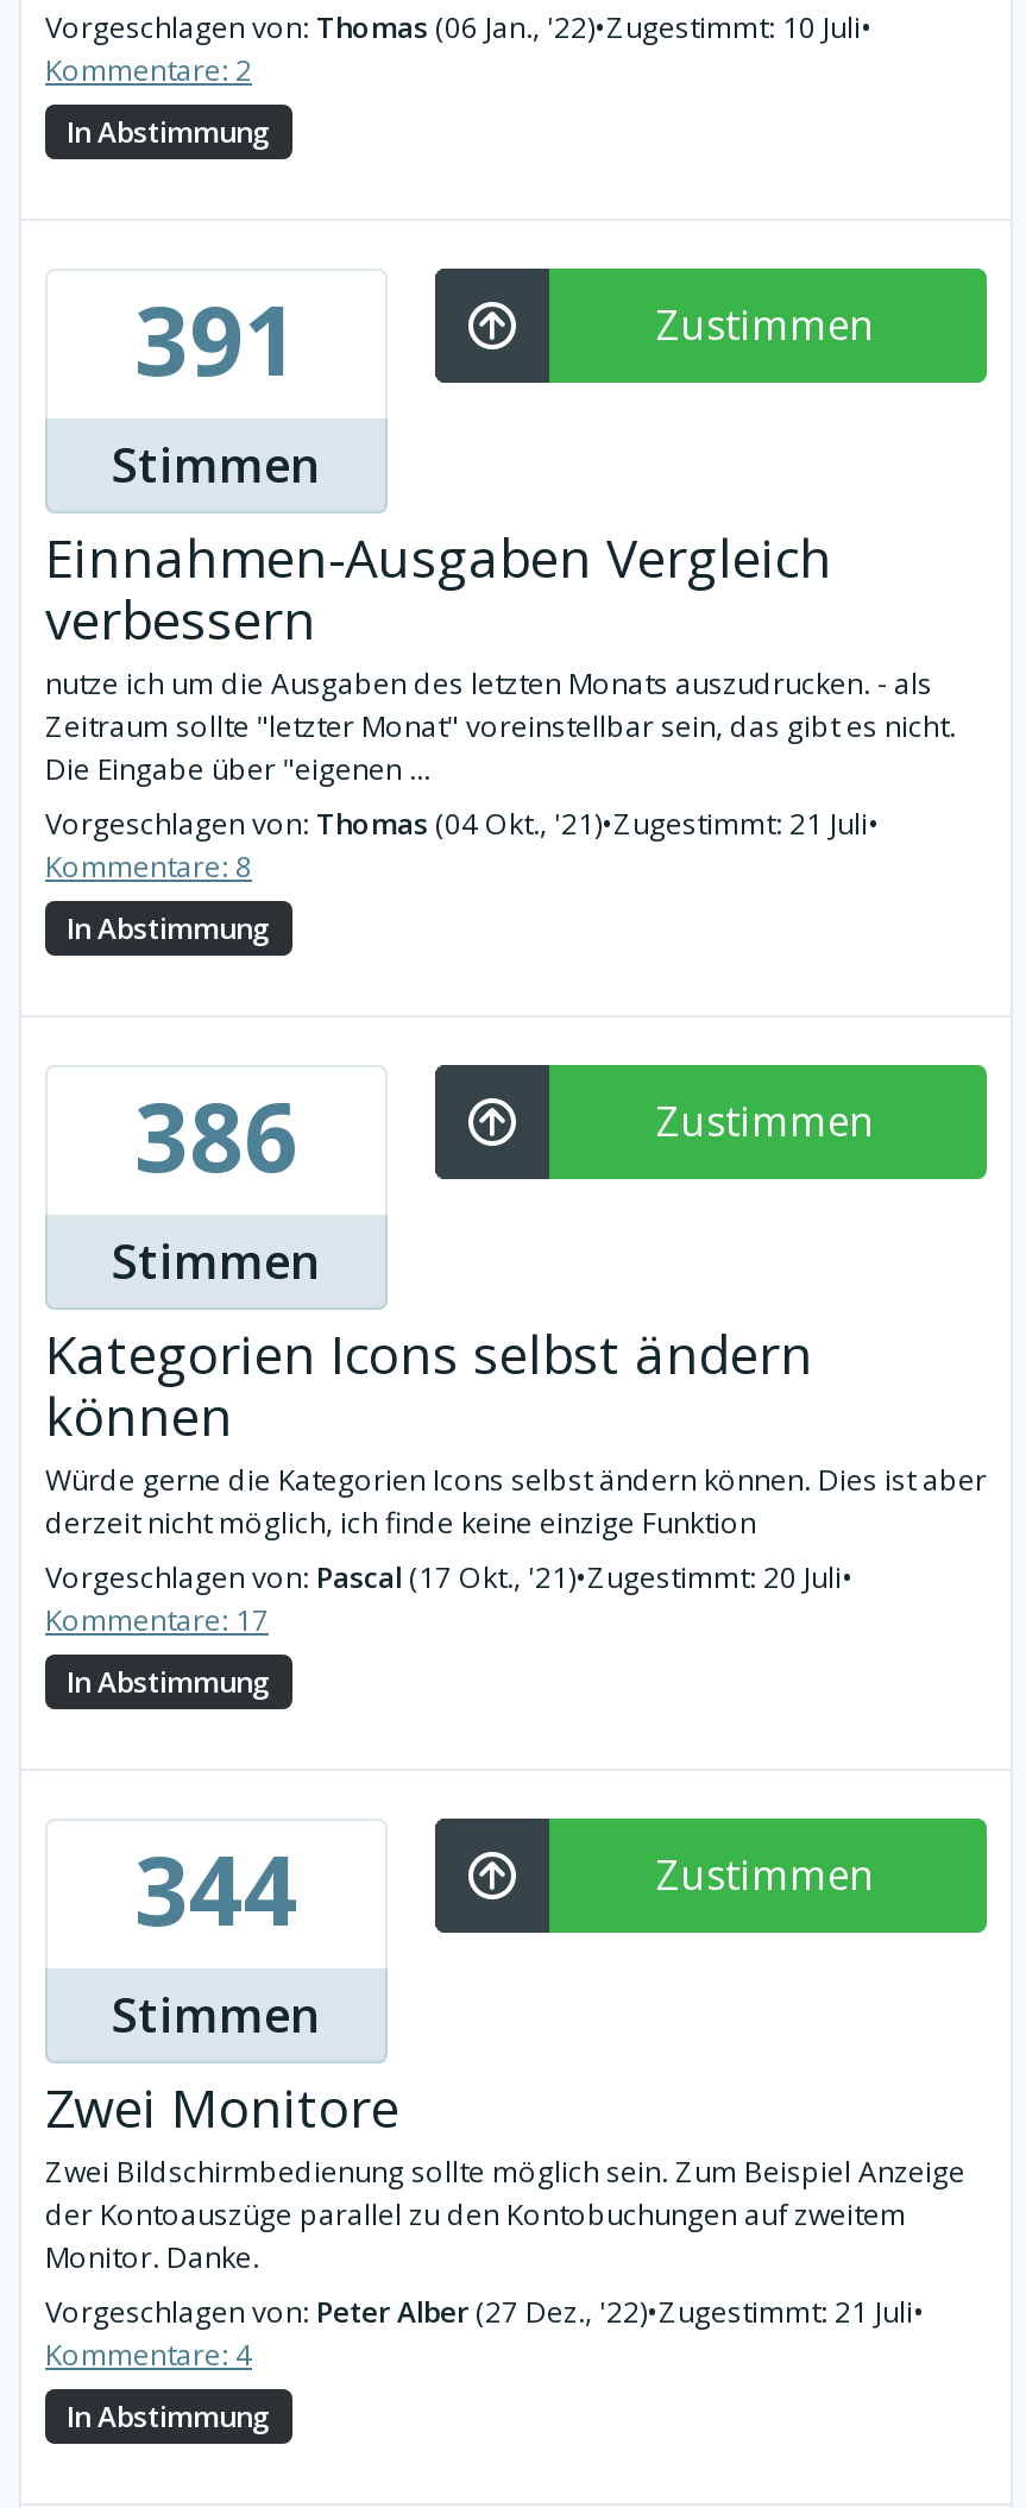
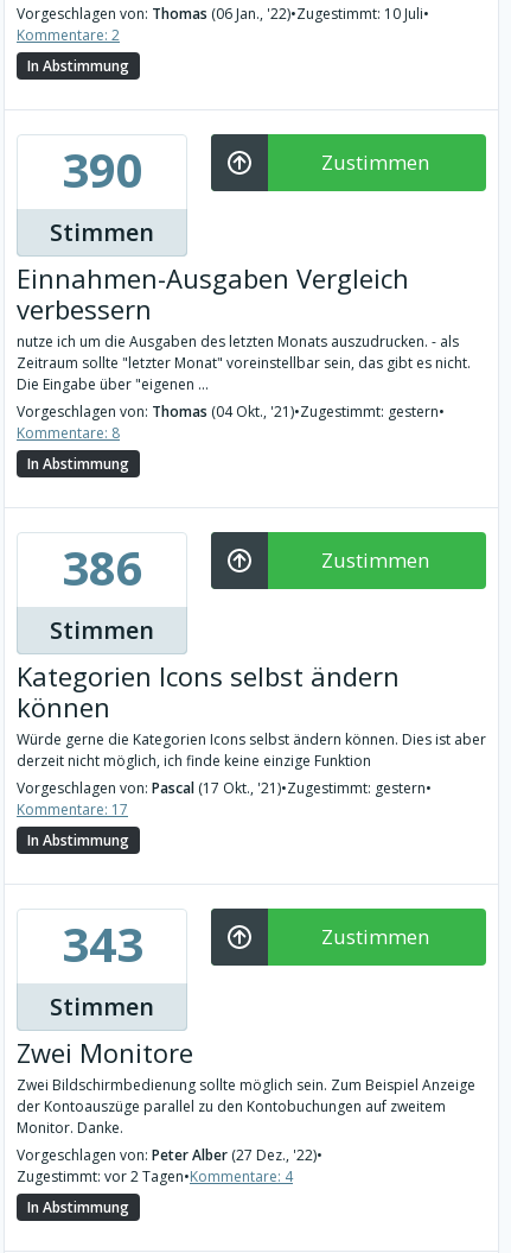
[134,273,298,404] 391 -> [61,137,143,202] 390
[45,804,880,844] Vorgeschlagen von: Thomas (04 Okt., '21) •Zugestimmt: 21 Juli• -> [17,401,445,422] Vorgeschlagen von: Thomas (04 Okt., '21) •Zugestimmt: gestern•
[45,1557,854,1598] Vorgeschlagen von: Pascal (17 Okt., '21) •Zugestimmt: 20 Juli• -> [17,778,432,798] Vorgeschlagen von: Pascal (17 Okt., '21) •Zugestimmt: gestern•
[134,1823,298,1954] 344 -> [61,911,143,976] 343
[45,2292,925,2375] Vorgeschlagen von: Peter Alber (27 Dez., '22)•Zugestimmt: 21 Juli• | Kommentare: 4 -> [17,1145,322,1186] Vorgeschlagen von: Peter Alber (27 Dez., '22)• | Zugestimmt: vor 2 Tagen•Kommentare: 4

